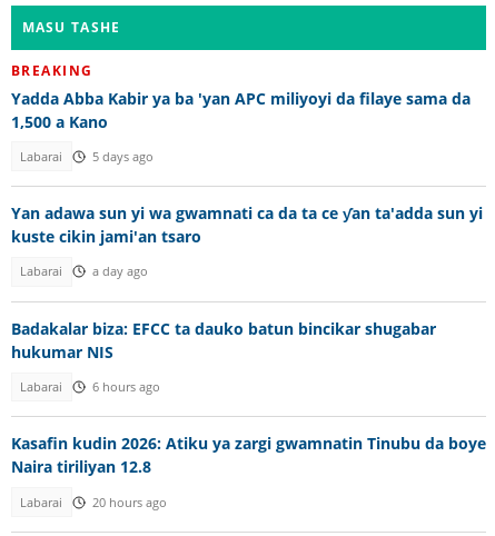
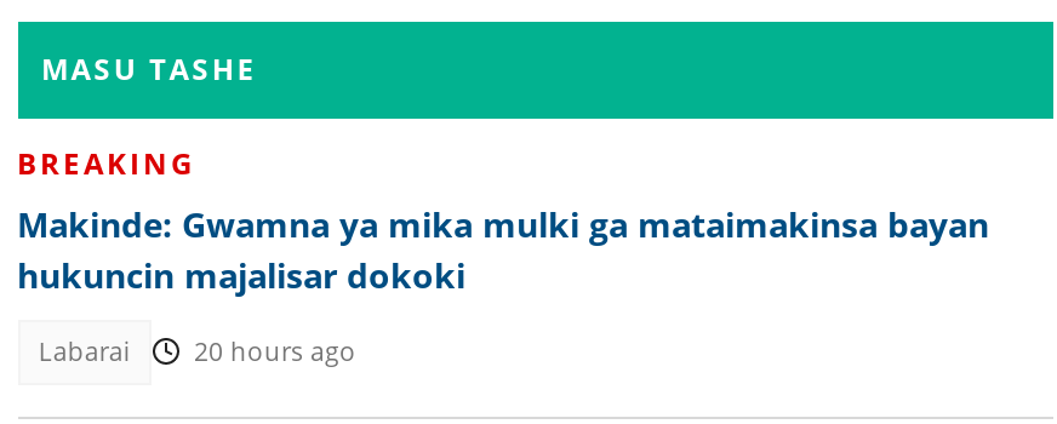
[11,87,486,478] Yadda Abba Kabir ya ba 'yan APC miliyoyi da filaye sama da | 1,500 a Kano | Labarai | 5 days ago | Yan adawa sun yi wa gwamnati ca da ta ce ƴan ta'adda sun yi | kuste cikin jami'an tsaro | Labarai | a day ago | Badakalar biza: EFCC ta dauko batun bincikar shugabar | hukumar NIS | Labarai | 6 hours ago | Kasafin kudin 2026: Atiku ya zargi gwamnatin Tinubu da boye | Naira tiriliyan 12.8 -> [17,202,989,299] Makinde: Gwamna ya mika mulki ga mataimakinsa bayan | hukuncin majalisar dokoki

